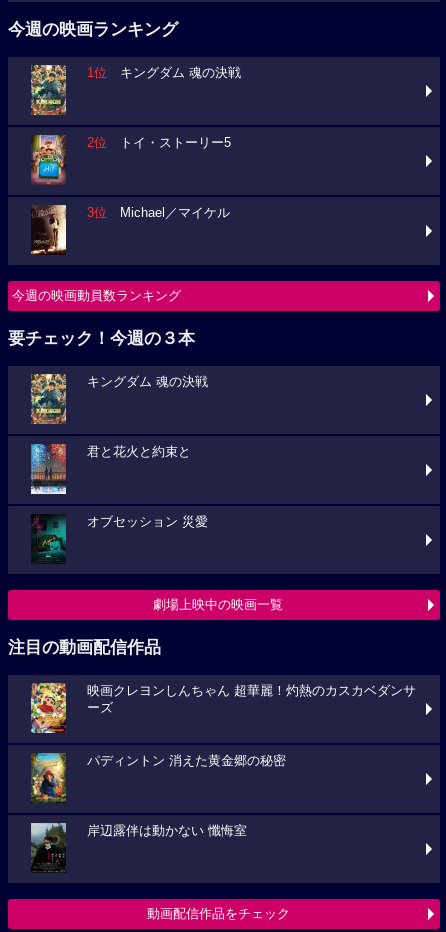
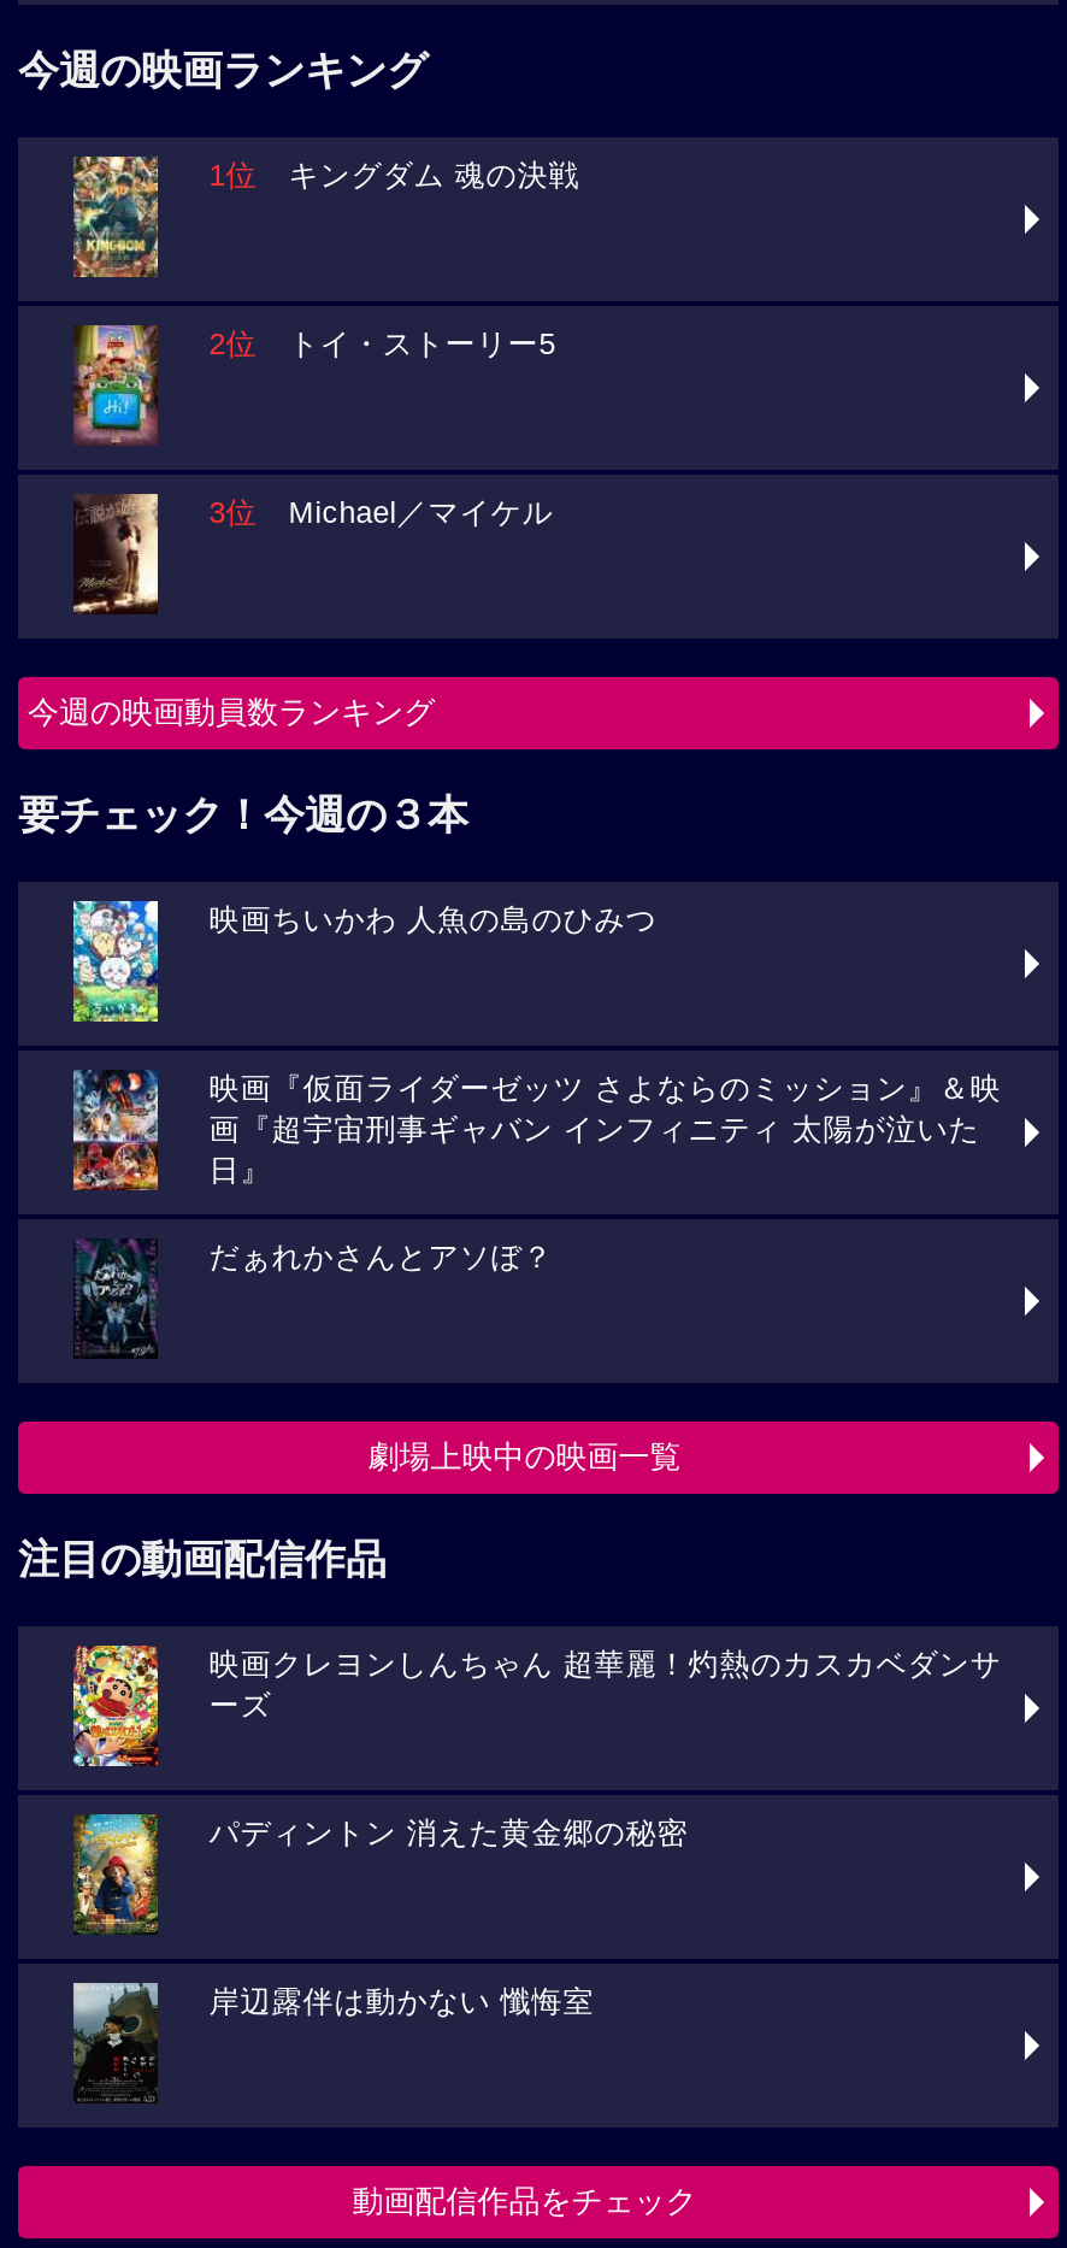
[30,373,208,425] [image] | キングダム 魂の決戦 -> [71,899,657,1024] [image] | 映画ちいかわ 人魚の島のひみつ
[30,443,191,495] [image] | 君と花火と約束と -> [71,1070,1001,1190] [image] | 映画『仮面ライダーゼッツ さよならのミッション』＆映 | 画『超宇宙刑事ギャバン インフィニティ 太陽が泣いた | 日』
[31,514,208,561] [image] | オブセッション 災愛 -> [76,1238,553,1354] [image] | だぁれかさんとアソぼ？

